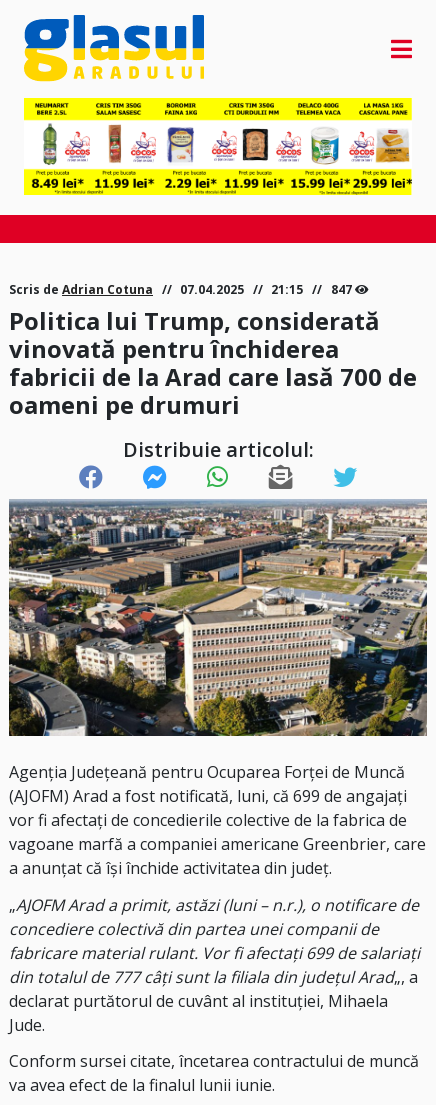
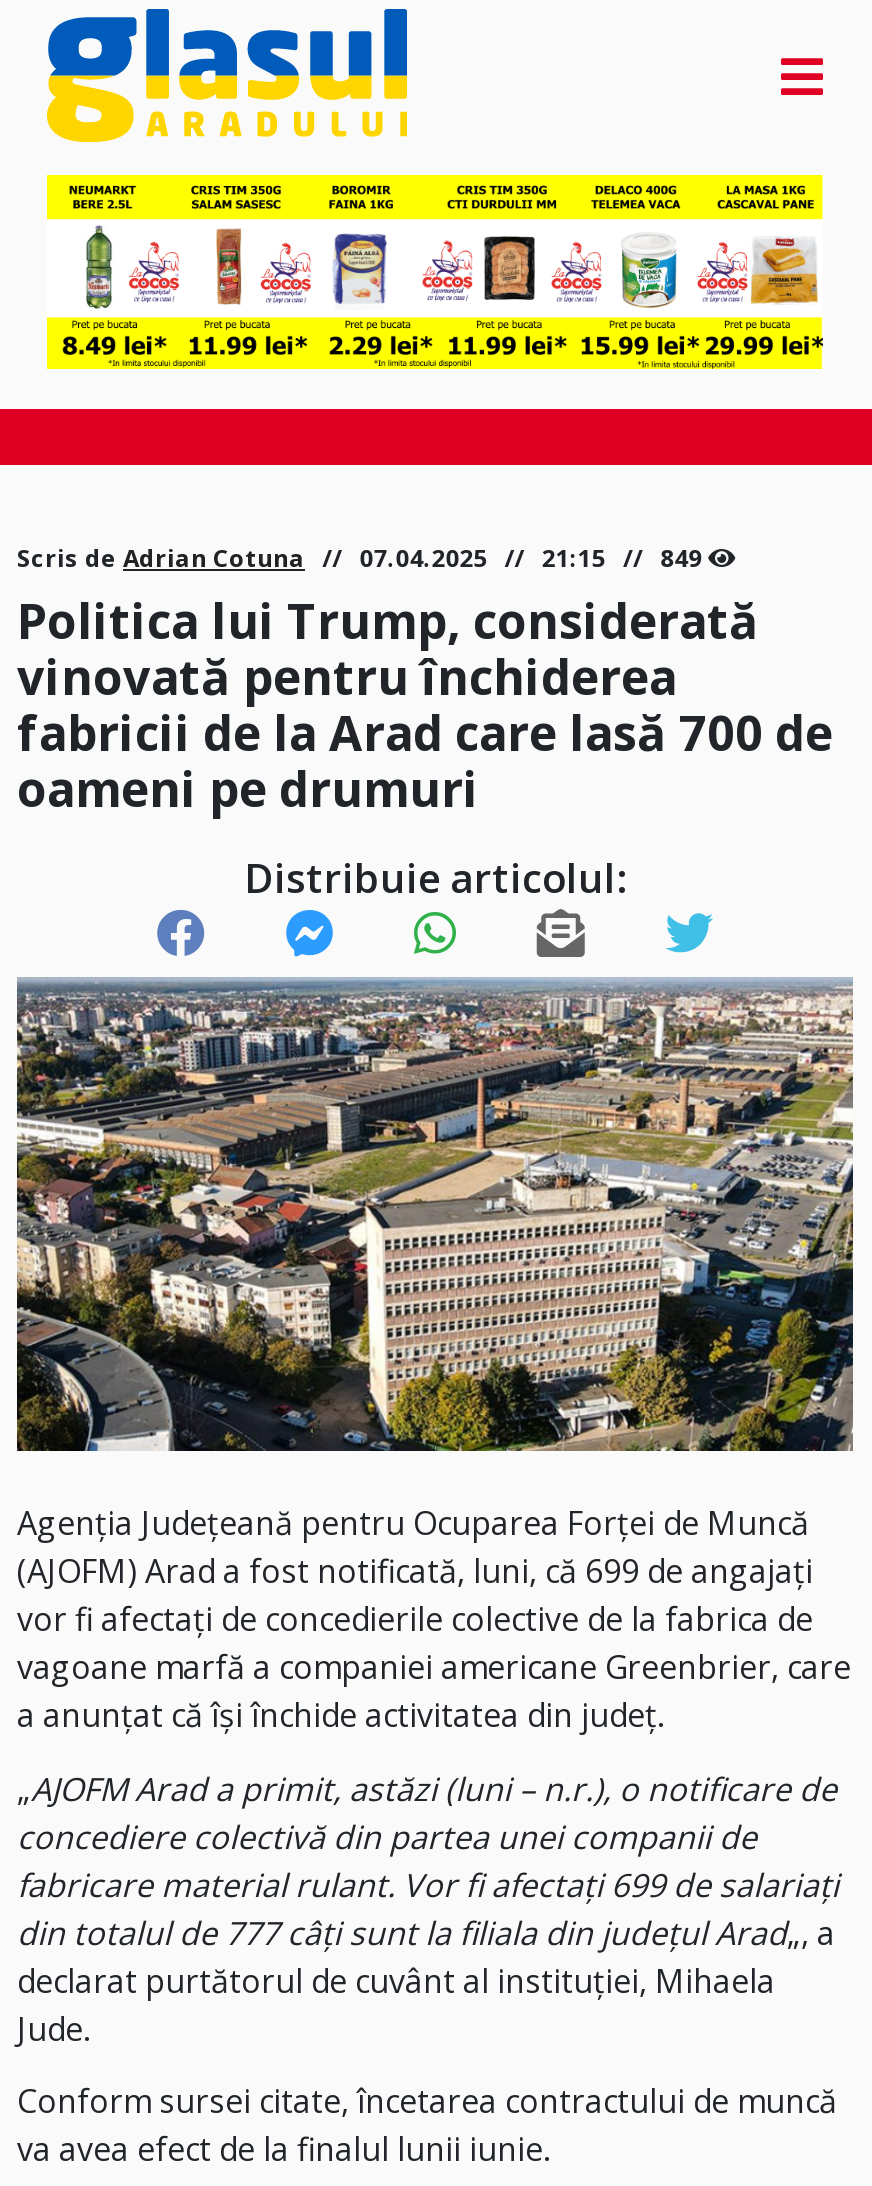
[9,281,352,298] Scris de Adrian Cotuna 07.04.2025 21:15 847 -> [17,542,702,576] Scris de Adrian Cotuna 07.04.2025 21:15 849

